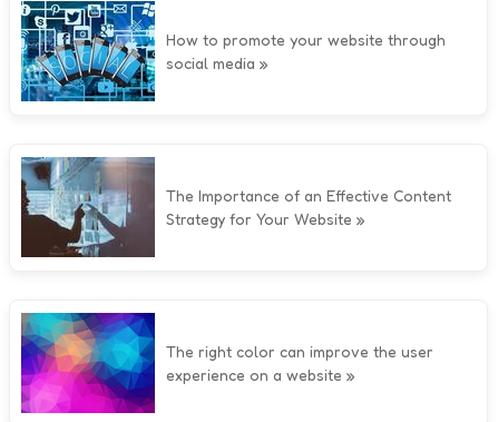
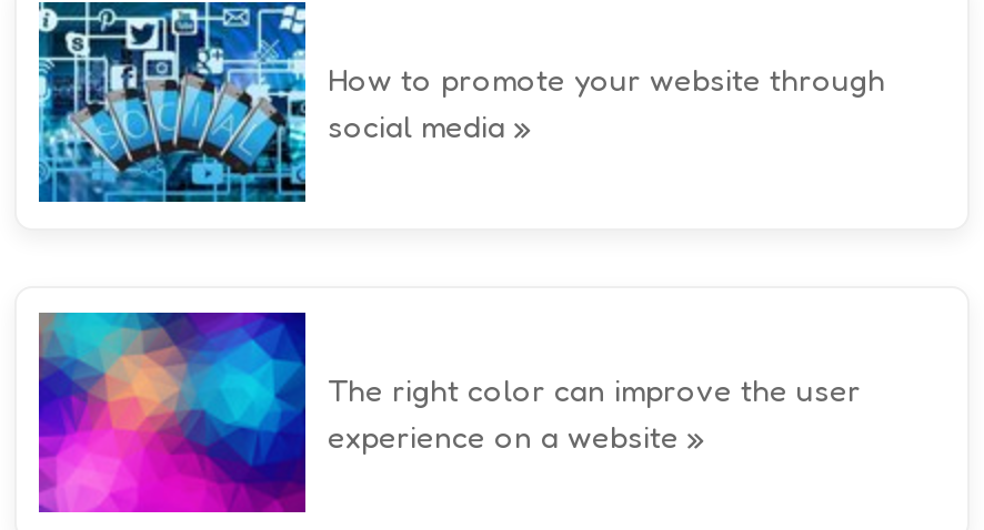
[20,156,451,258] [image] | The Importance of an Effective Content | Strategy for Your Website -> none

